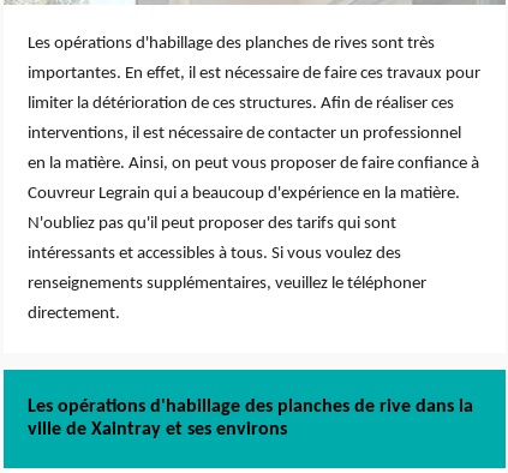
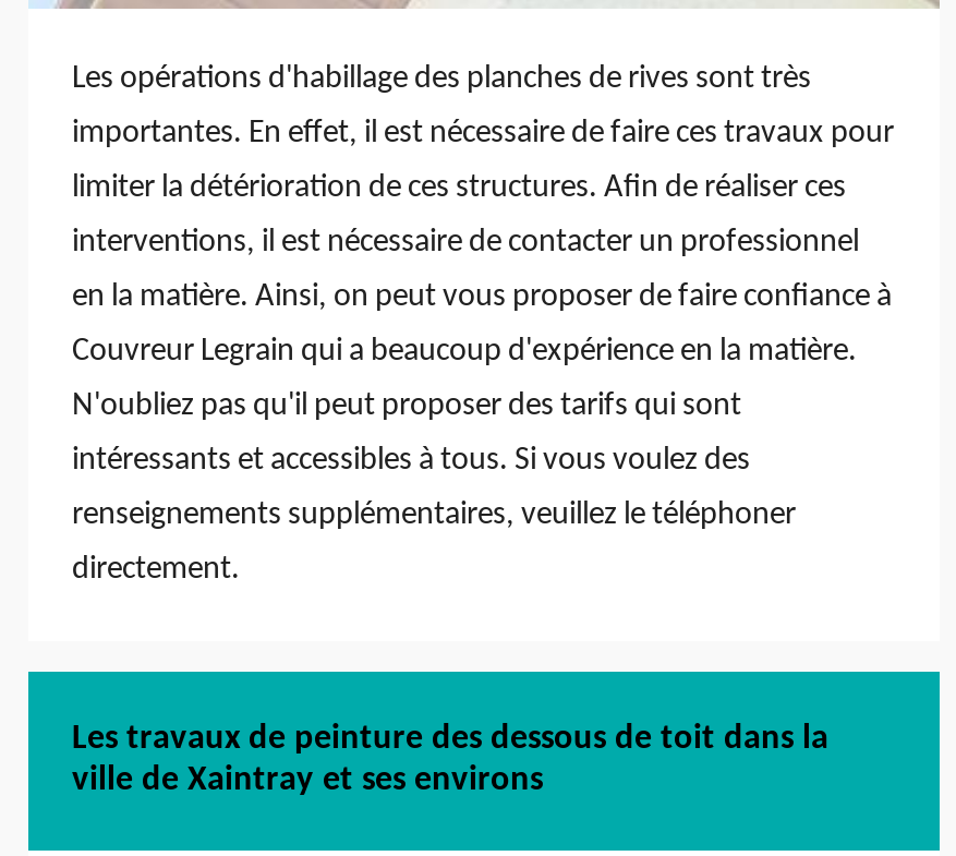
[28,397,473,417] Les opérations d'habillage des planches de rive dans la -> [72,722,828,757] Les travaux de peinture des dessous de toit dans la

